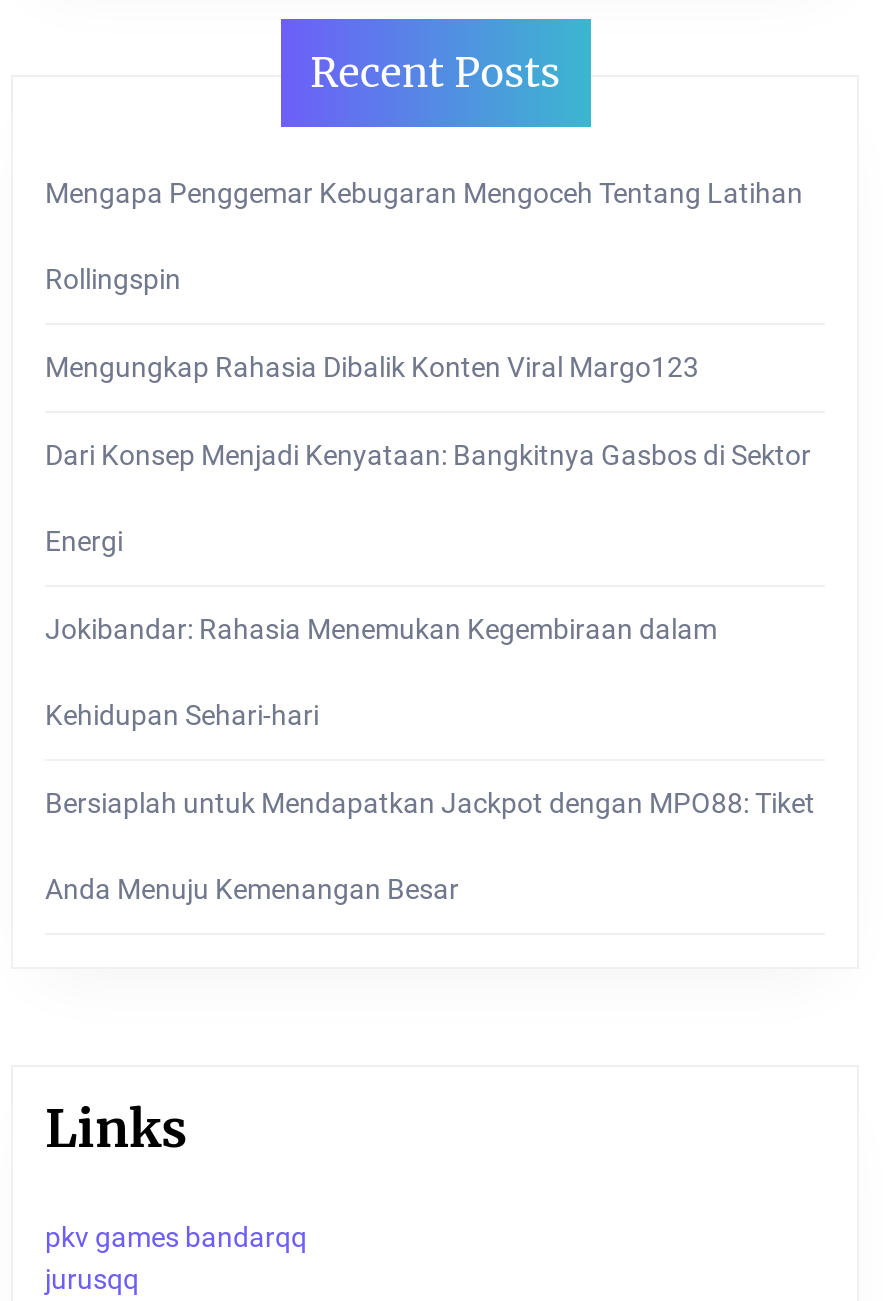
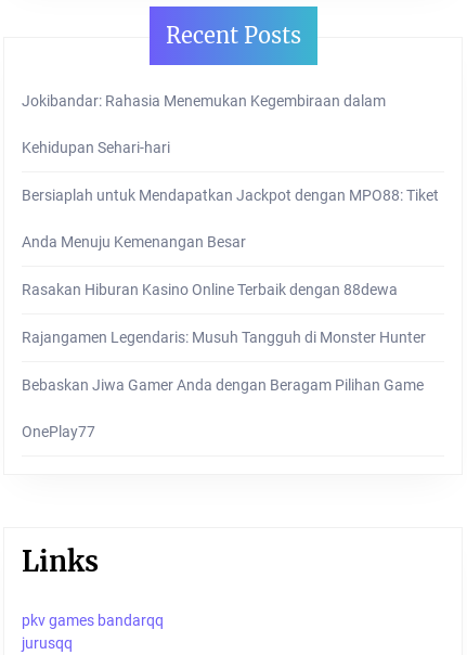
[45,176,811,556] Mengapa Penggemar Kebugaran Mengoceh Tentang Latihan | Rollingspin | Mengungkap Rahasia Dibalik Konten Viral Margo123 | Dari Konsep Menjadi Kenyataan: Bangkitnya Gasbos di Sektor | Energi -> none
moved [45,612,815,904] -> [22,92,439,250]: Jokibandar: Rahasia Menemukan Kegembiraan dalam | Kehidupan Sehari-hari | Bersiaplah untuk Mendapatkan Jackpot dengan MPO88: Tiket | Anda Menuju Kemenangan Besar
none -> [22,280,426,440] Rasakan Hiburan Kasino Online Terbaik dengan 88dewa | Rajangamen Legendaris: Musuh Tangguh di Monster Hunter | Bebaskan Jiwa Gamer Anda dengan Beragam Pilihan Game | OnePlay77

